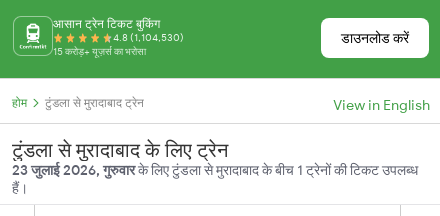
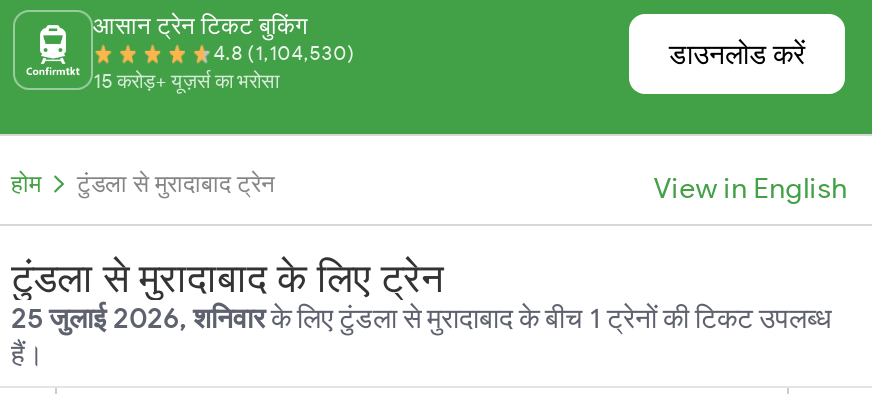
[12,161,418,179] 23 जुलाई 2026, गुरुवारके लिए टुंडला से मुरादाबाद के बीच 1 ट्रेनों की टिकट उपलब्ध -> [11,300,831,336] 25 जुलाई 2026, शनिवारके लिए टुंडला से मुरादाबाद के बीच 1 ट्रेनों की टिकट उपलब्ध

